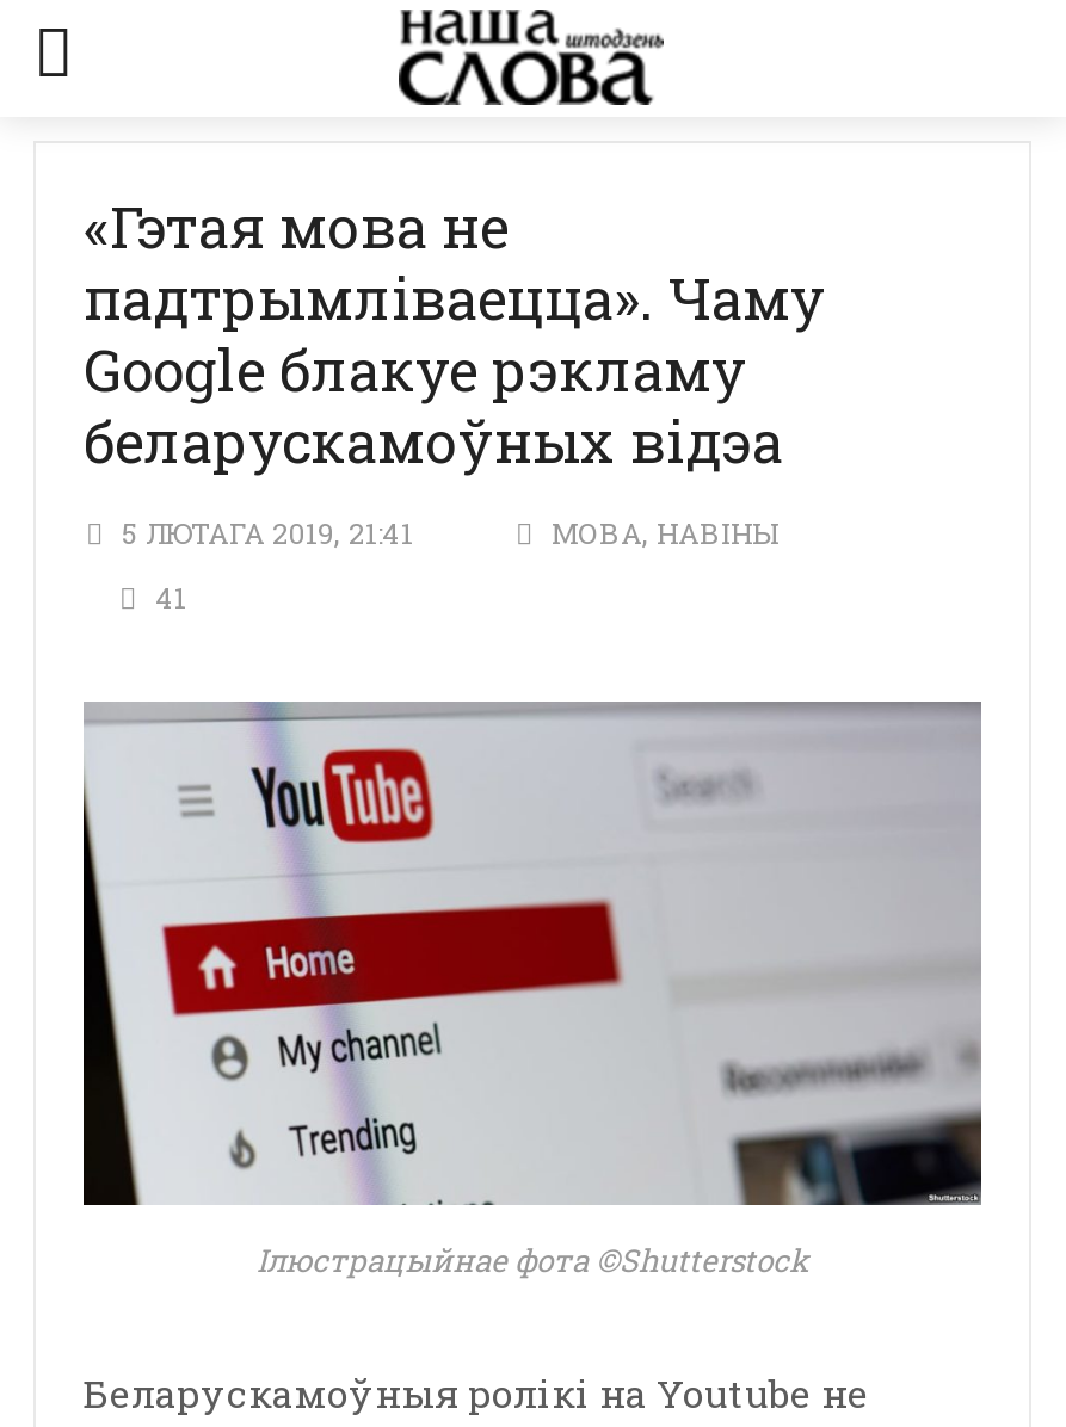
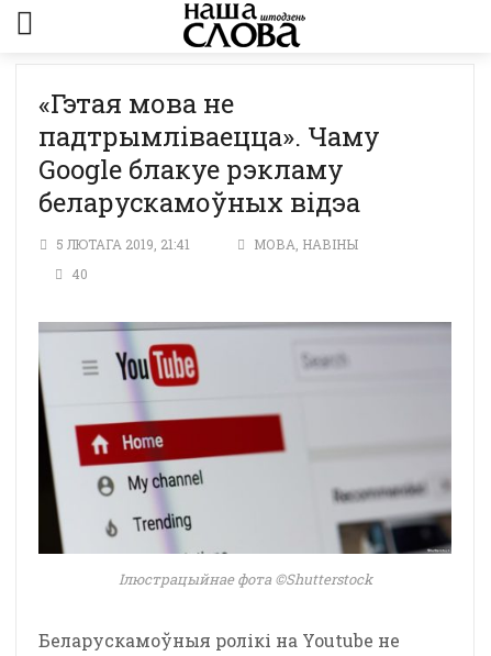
[155,577,186,616] 41 -> [71,265,88,282] 40

